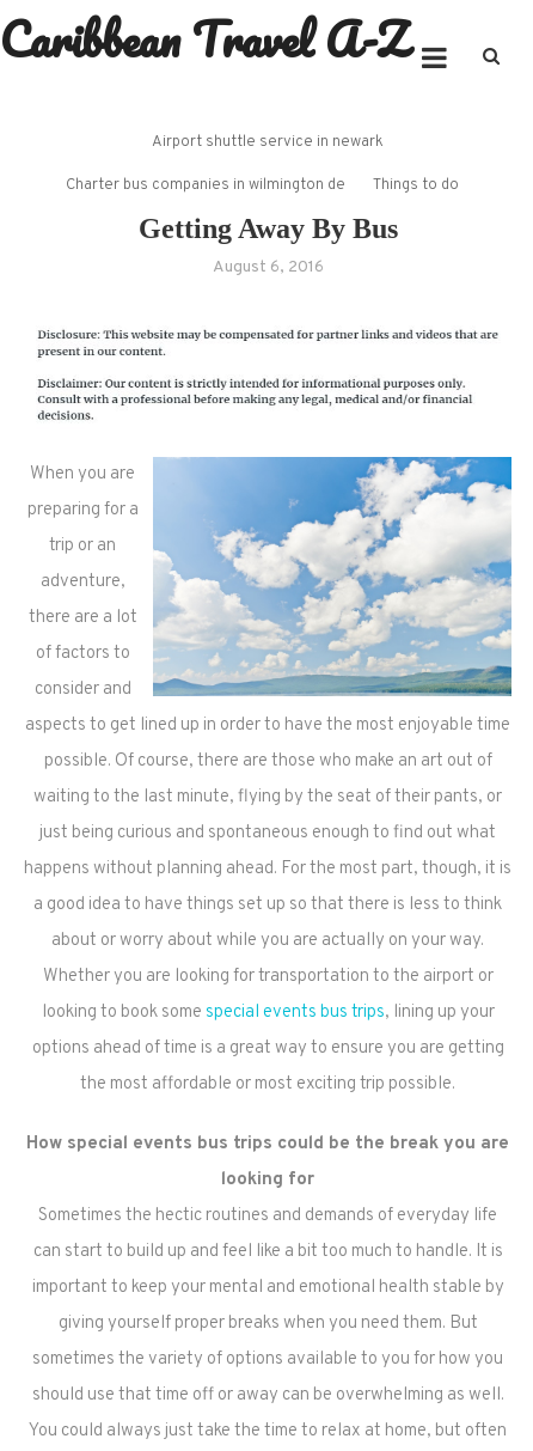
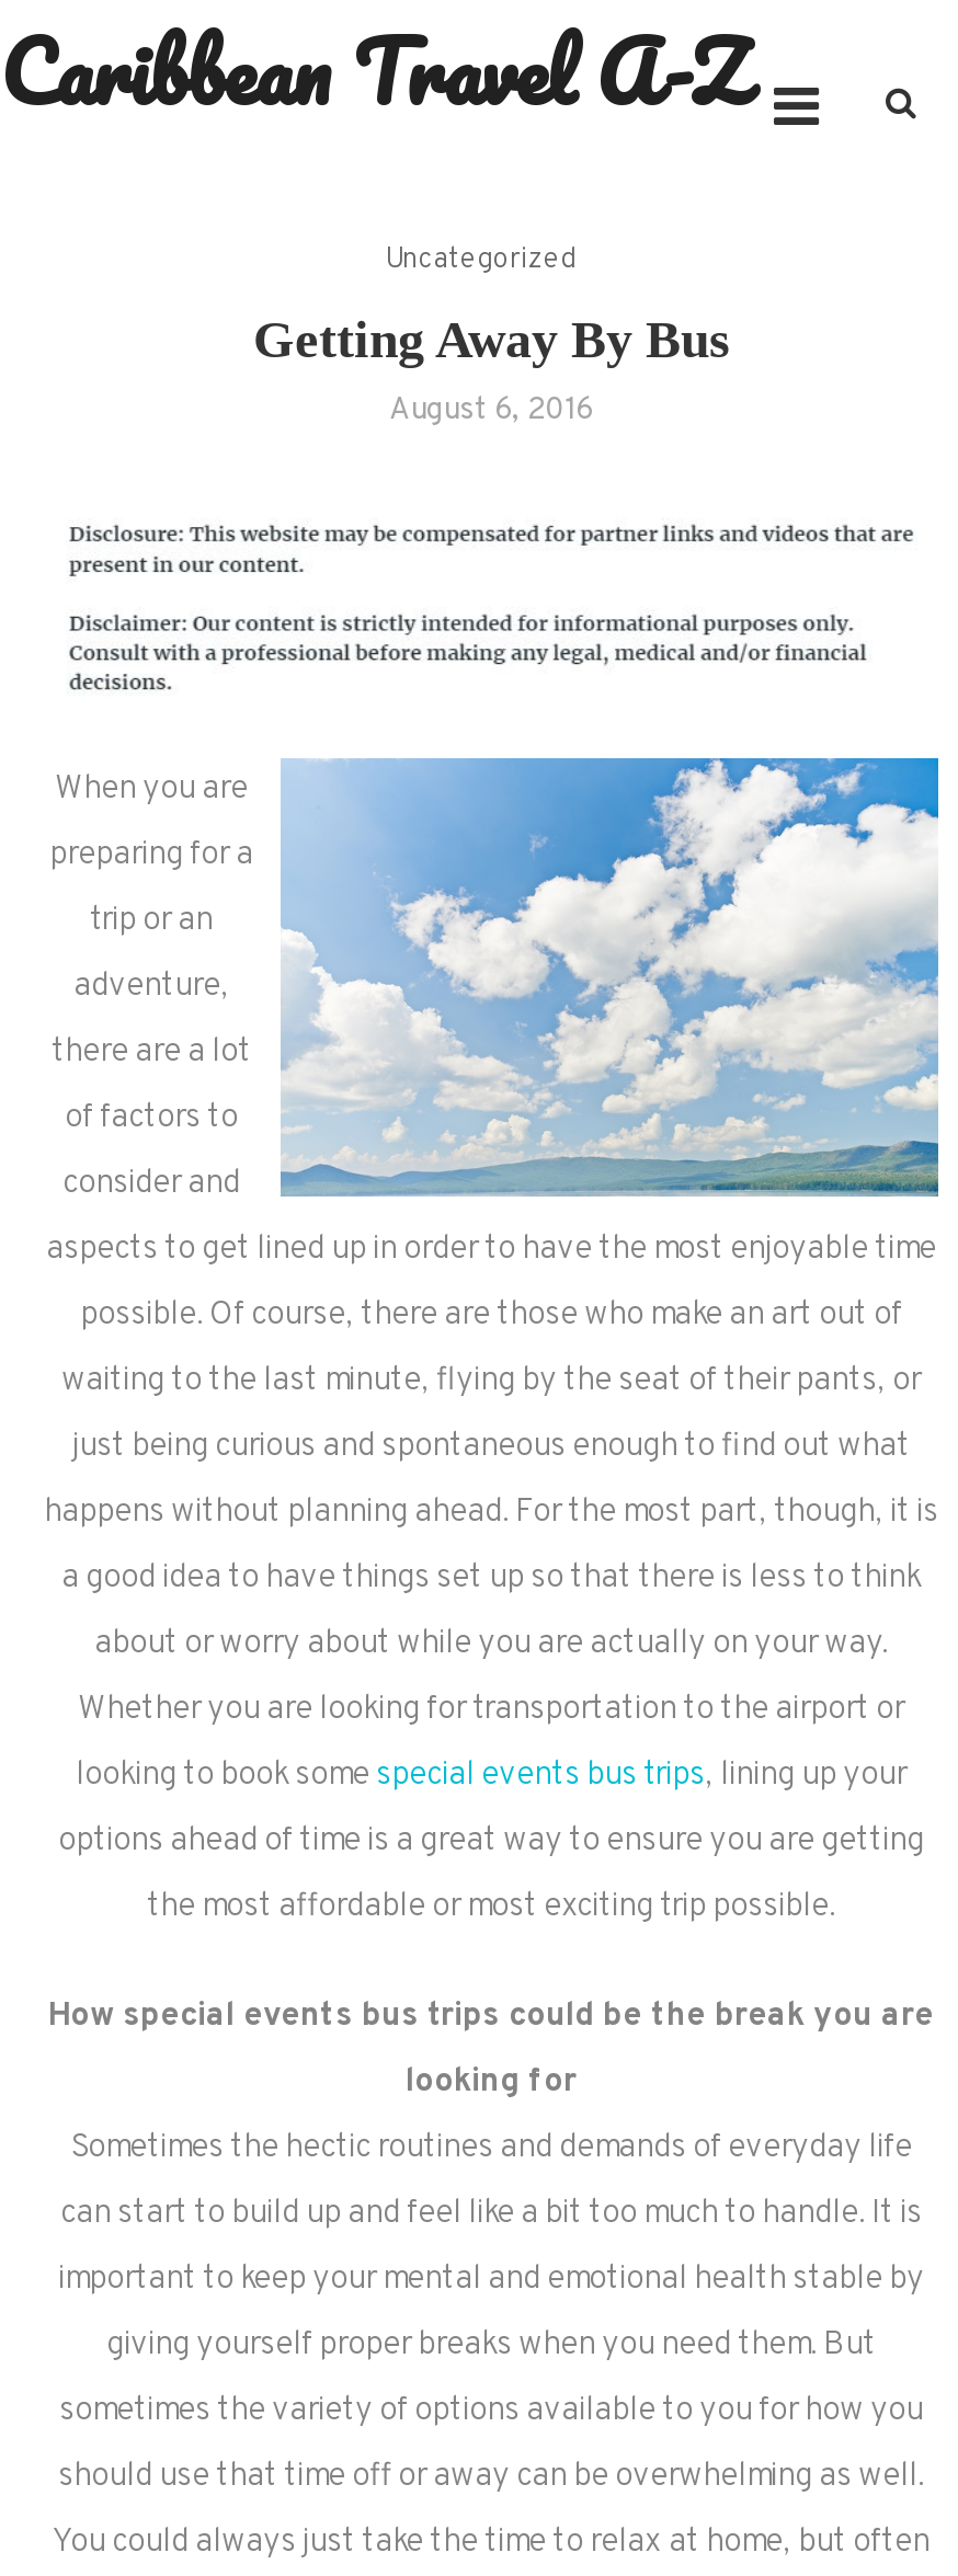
[65,133,458,195] Airport shuttle service in newark | Charter bus companies in wilmington de | Things to do -> [385,243,575,278] Uncategorized

